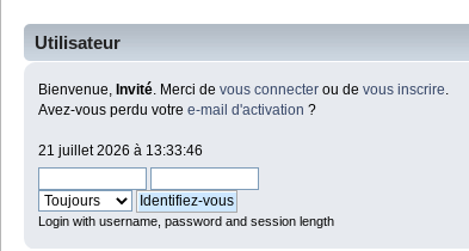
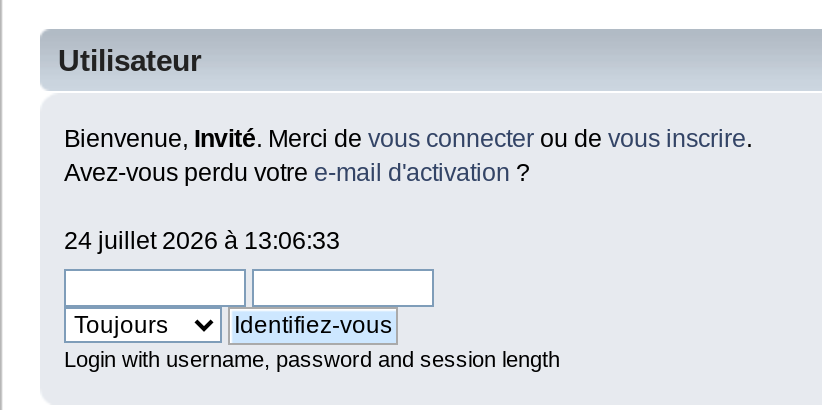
[38,142,203,159] 21 juillet 2026 à 13:33:46 -> [64,227,340,255] 24 juillet 2026 à 13:06:33

